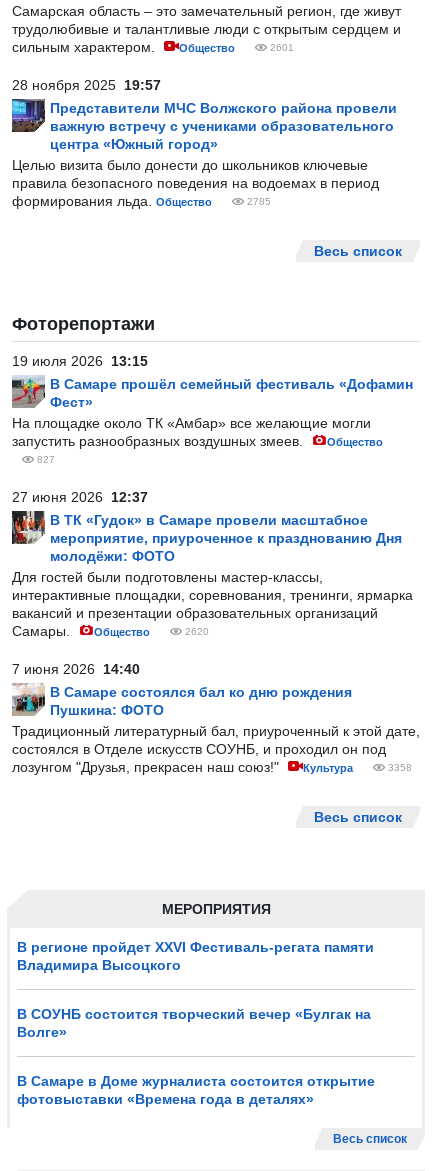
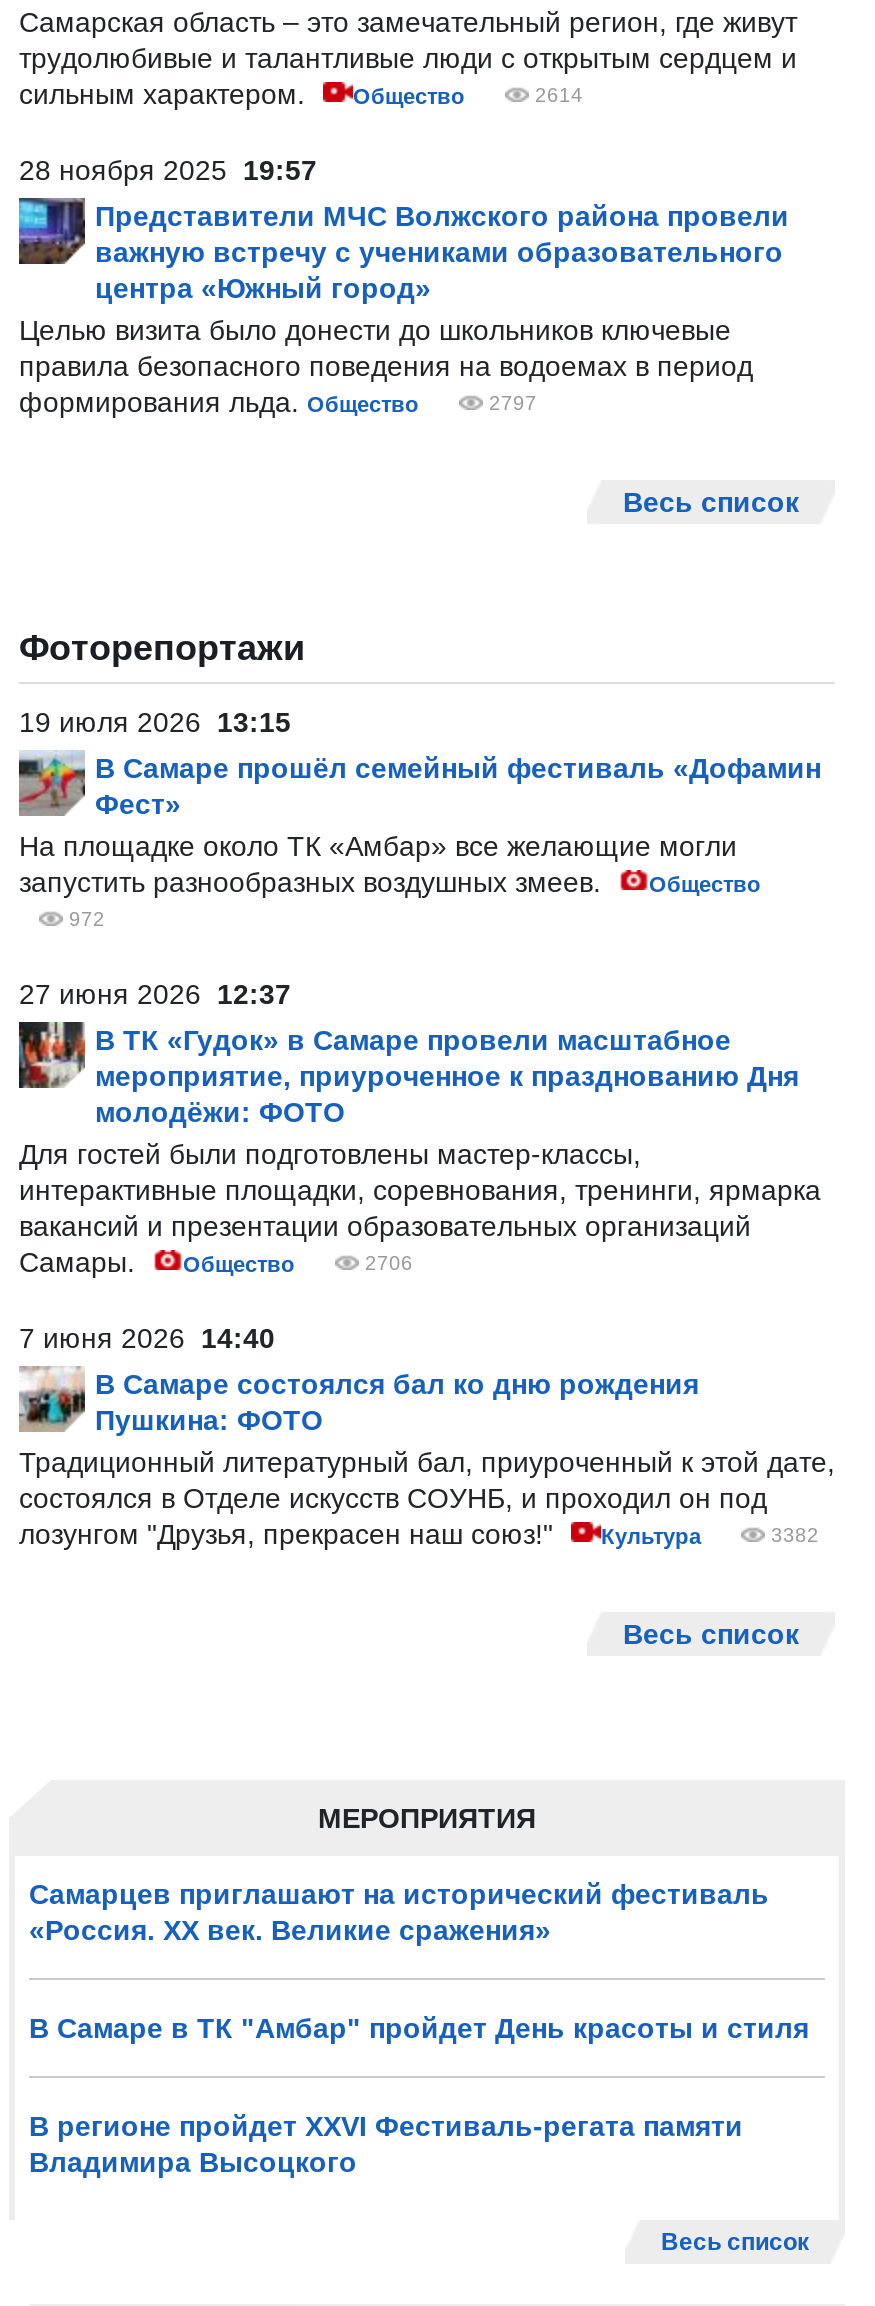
[270,42,294,53] 2601 -> [535,84,583,106] 2614
[247,196,271,207] 2785 -> [489,392,537,414] 2797
[37,454,55,465] 827 -> [69,908,105,930] 972
[185,626,209,637] 2620 -> [365,1252,413,1274] 2706
[388,762,412,773] 3358 -> [771,1524,819,1546] 3382
none -> [29,1878,809,2044] Самарцев приглашают на исторический фестиваль | «Россия. ХХ век. Великие сражения» | В Самаре в ТК "Амбар" пройдет День красоты и стиля
moved [17,939,374,973] -> [29,2110,743,2178]: В регионе пройдет XXVI Фестиваль-регата памяти | Владимира Высоцкого
[17,1006,375,1107] В СОУНБ состоится творческий вечер «Булгак на | Волге» | В Самаре в Доме журналиста состоится открытие | фотовыставки «Времена года в деталях» -> none

